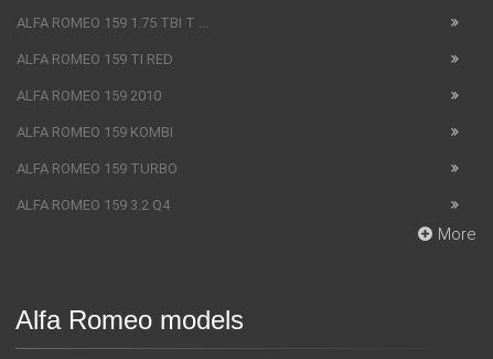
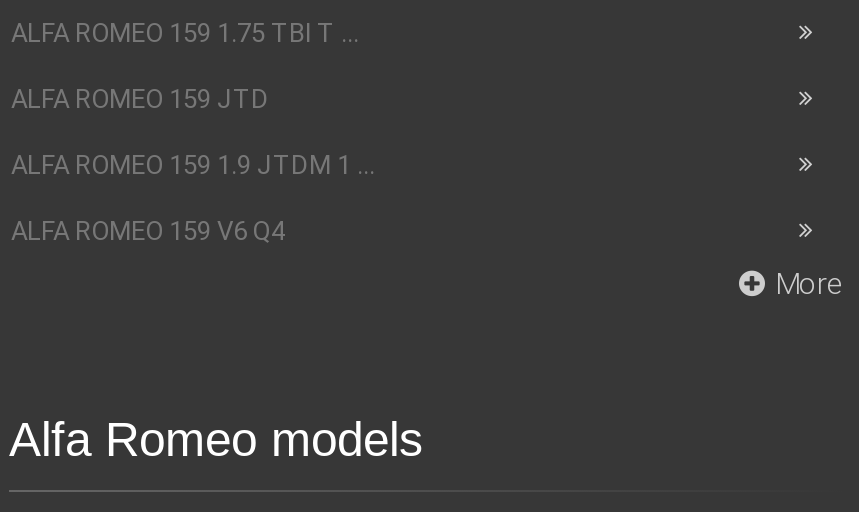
[17,51,178,213] ALFA ROMEO 159 TI RED | ALFA ROMEO 159 2010 | ALFA ROMEO 159 KOMBI | ALFA ROMEO 159 TURBO | ALFA ROMEO 159 3.2 Q4 -> [11,85,375,247] ALFA ROMEO 159 JTD | ALFA ROMEO 159 1.9 JTDM 1 ... | ALFA ROMEO 159 V6 Q4

